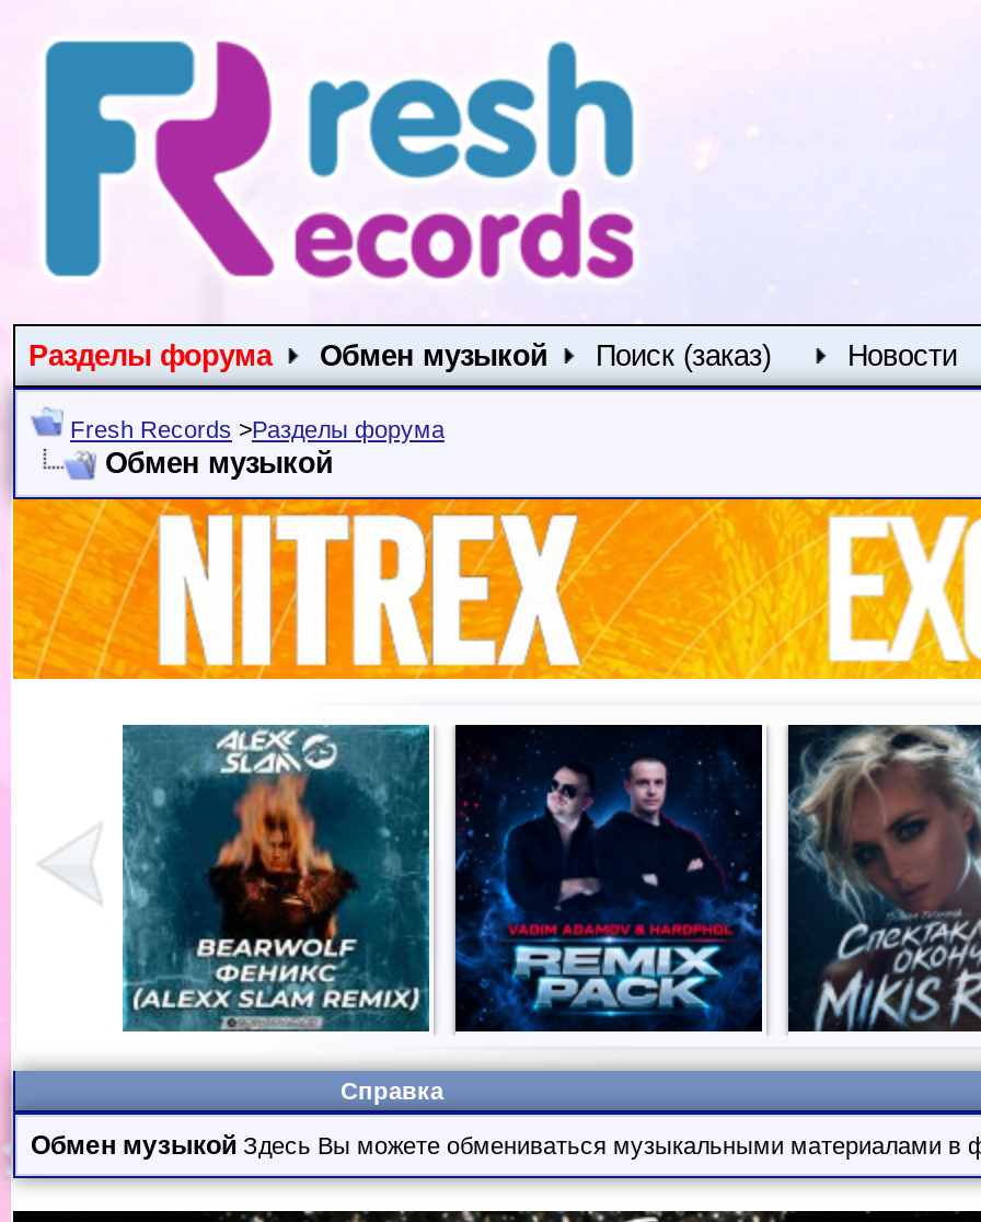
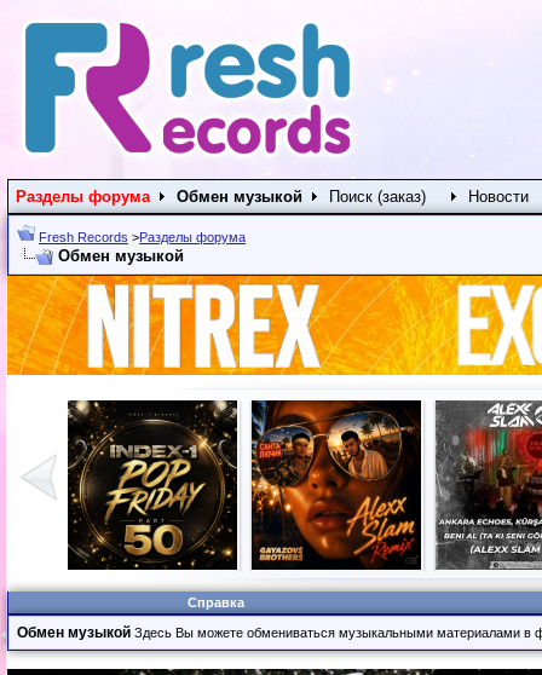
[120,723,431,1034] [image] -> [67,399,238,571] [image]
[453,723,764,1034] [image] -> [250,399,421,570] [image]
[786,723,974,1031] [image] -> [434,399,538,570] [image]

